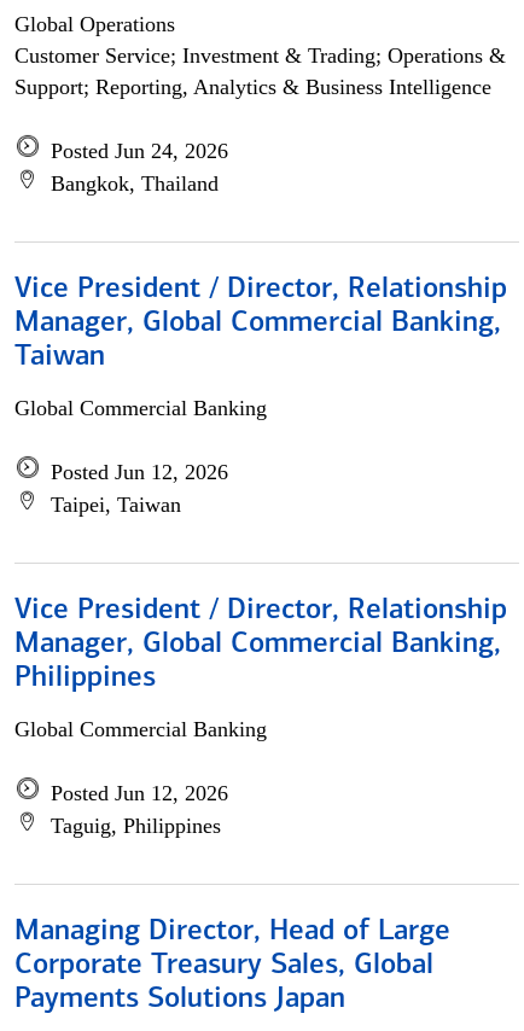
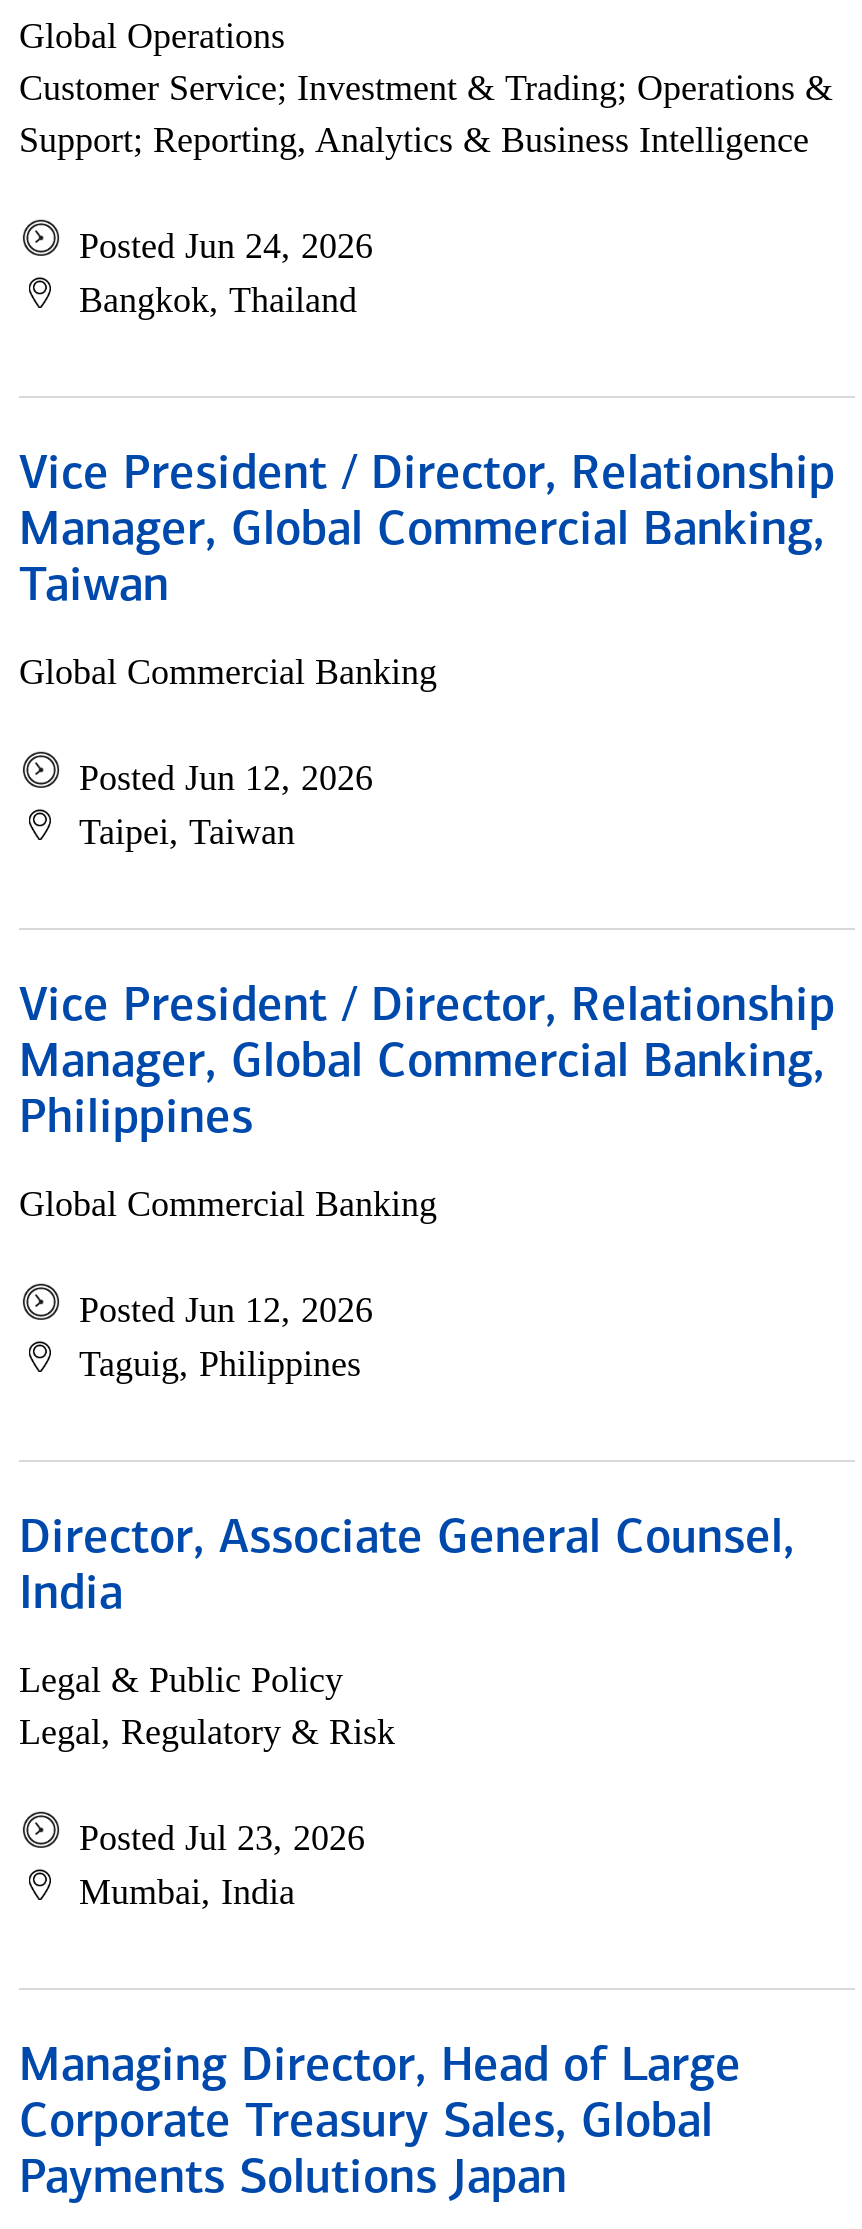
none -> [19,1516,795,1912] Director, Associate General Counsel, | India | Legal & Public Policy | Legal, Regulatory & Risk | Posted Jul 23, 2026 | Mumbai, India

